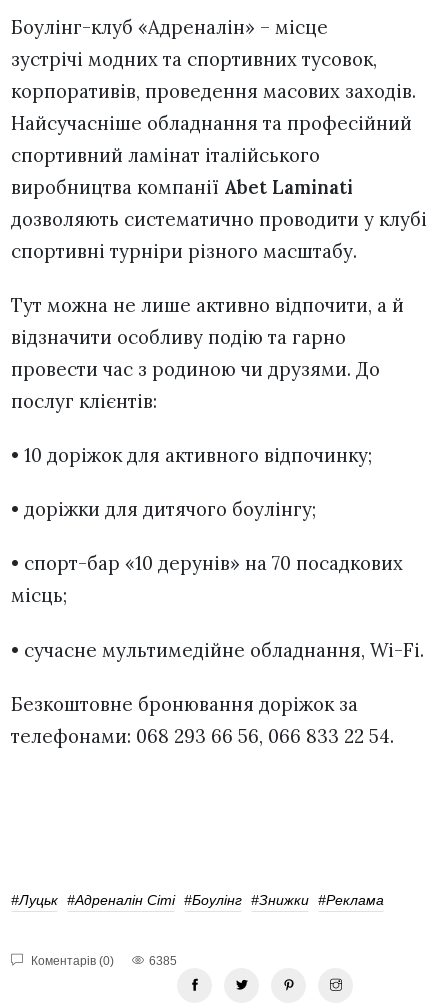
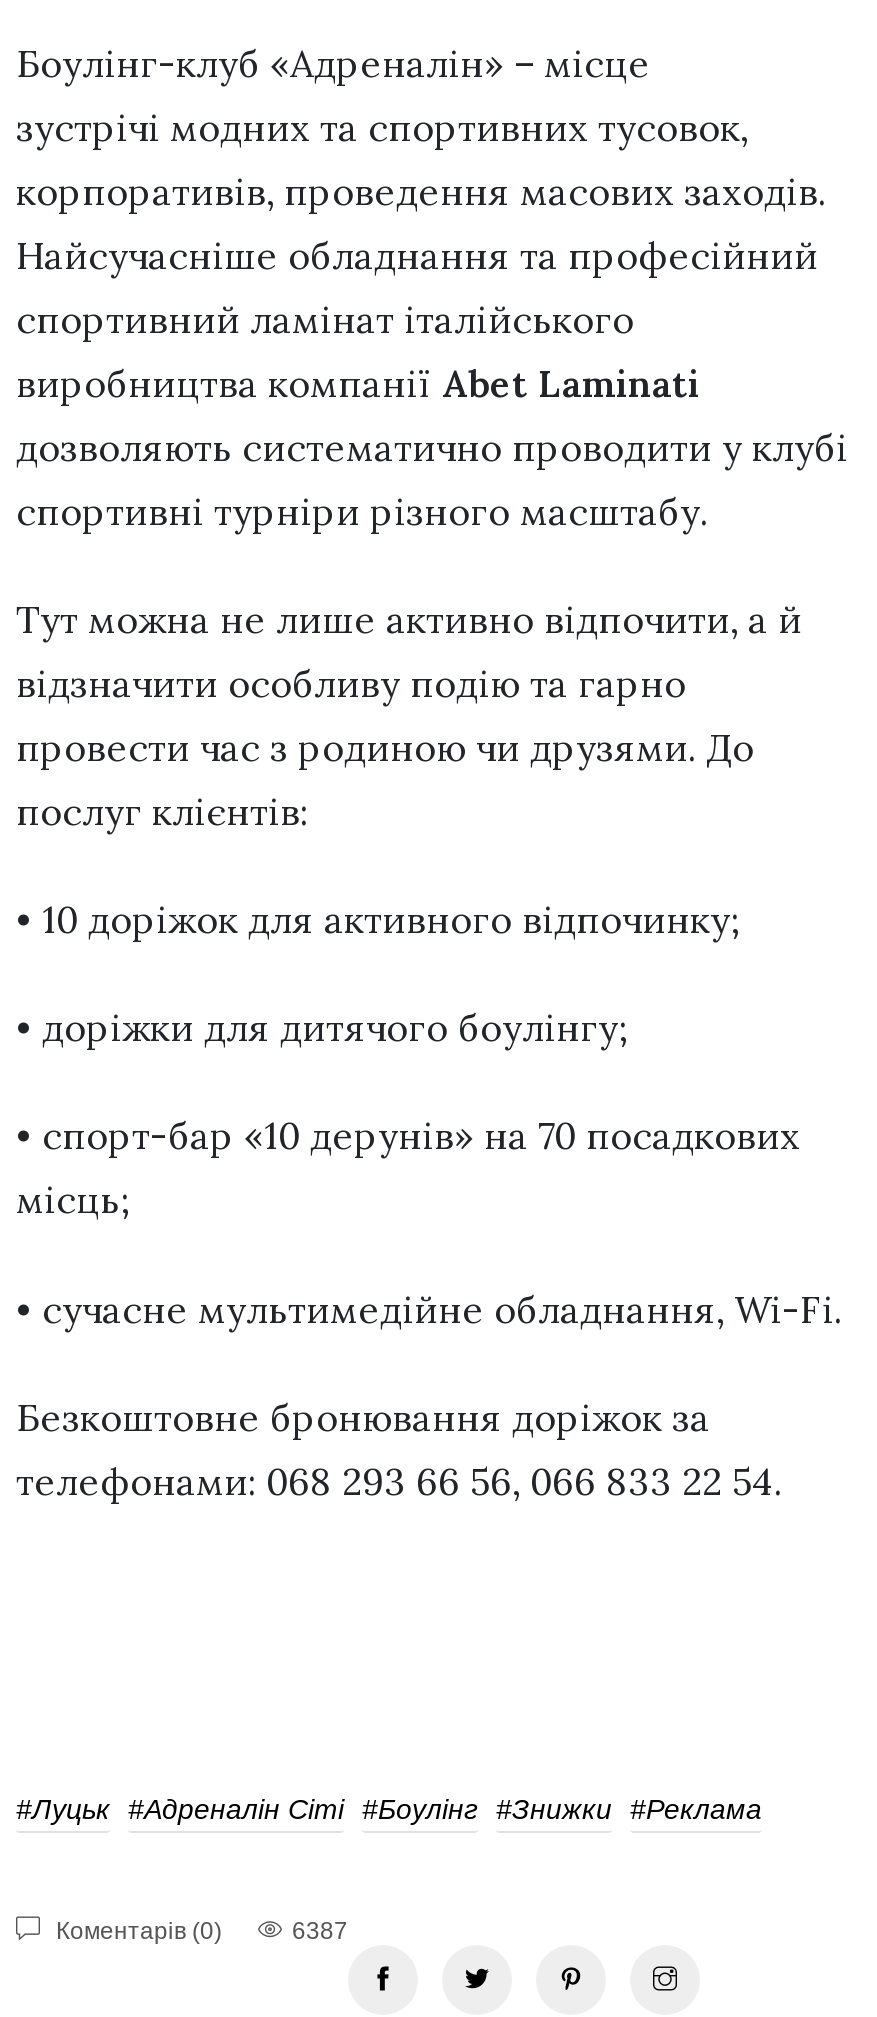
[149,954,177,968] 6385 -> [292,1917,348,1945] 6387

